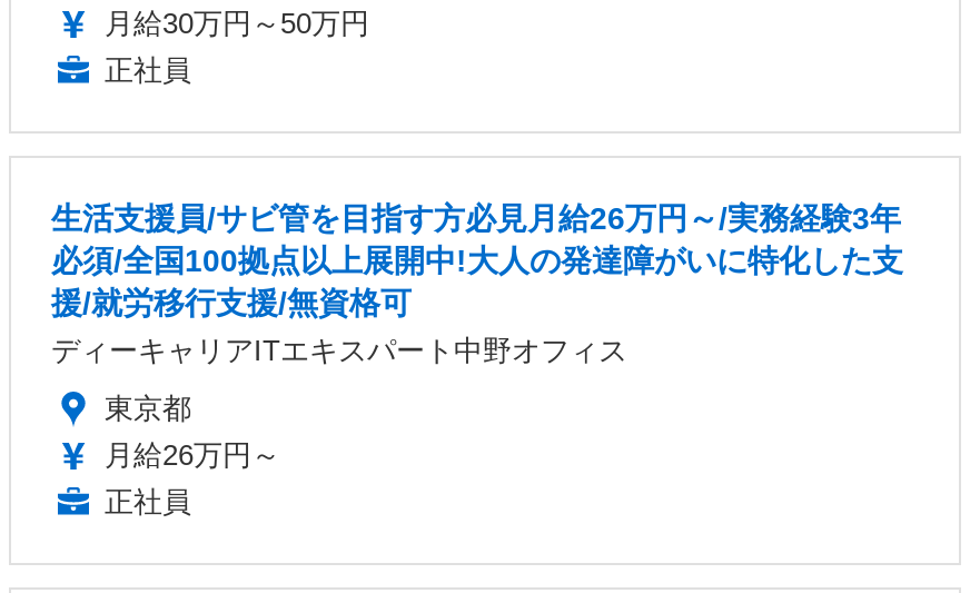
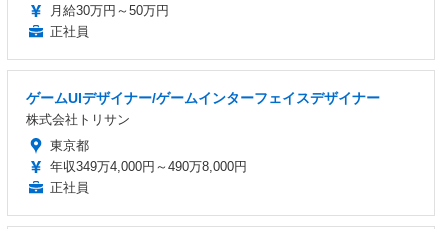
[51,200,903,367] 生活支援員/サビ管を目指す方必見月給26万円～/実務経験3年 | 必須/全国100拠点以上展開中!大人の発達障がいに特化した支 | 援/就労移⾏⽀援/無資格可 | ディーキャリアITエキスパート中野オフィス -> [26,90,380,127] ゲームUIデザイナー/ゲームインターフェイスデザイナー | 株式会社トリサン
[105,438,280,471] 月給26万円～ -> [50,159,247,174] 年収349万4,000円～490万8,000円

